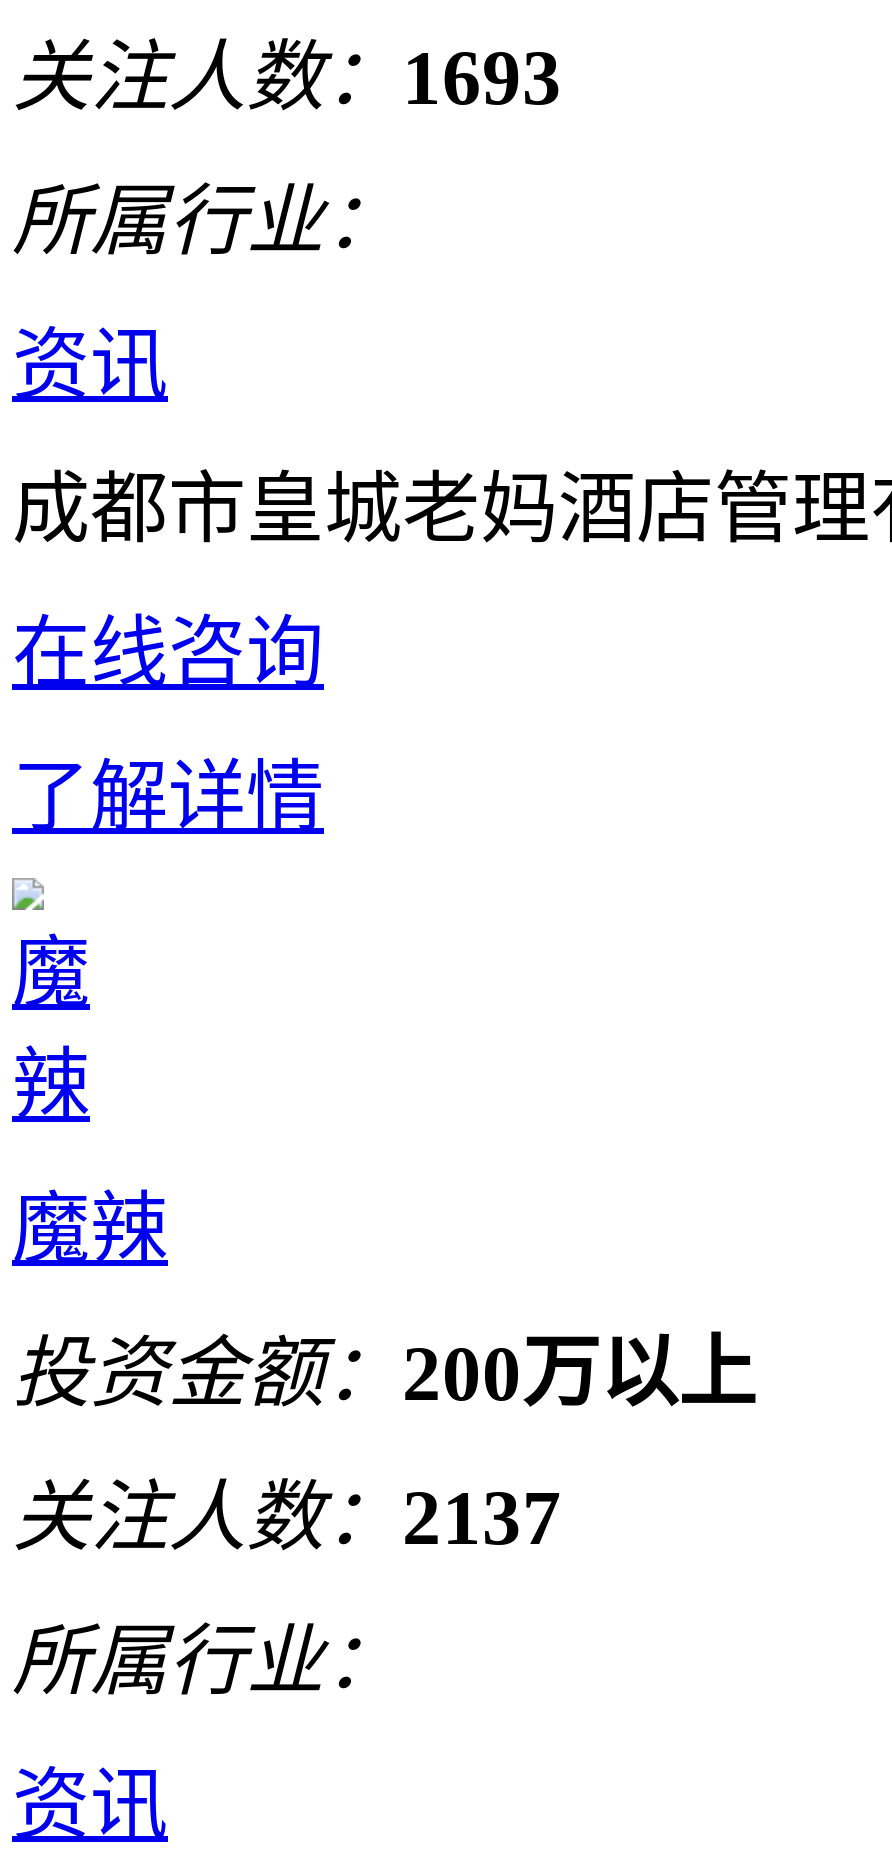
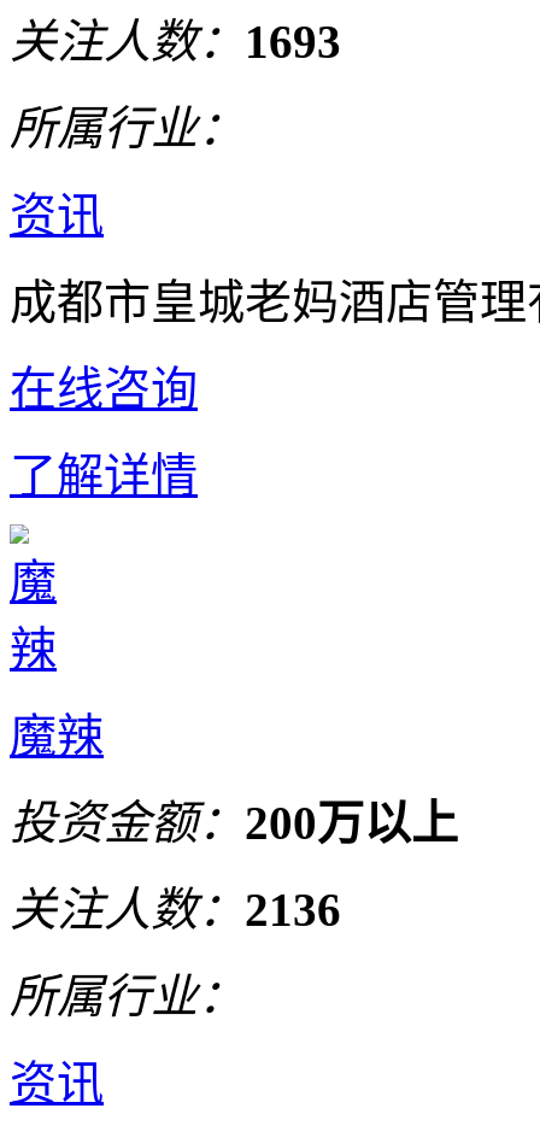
[12,1474,562,1560] 关注人数：2137 -> [10,884,341,935] 关注人数：2136

